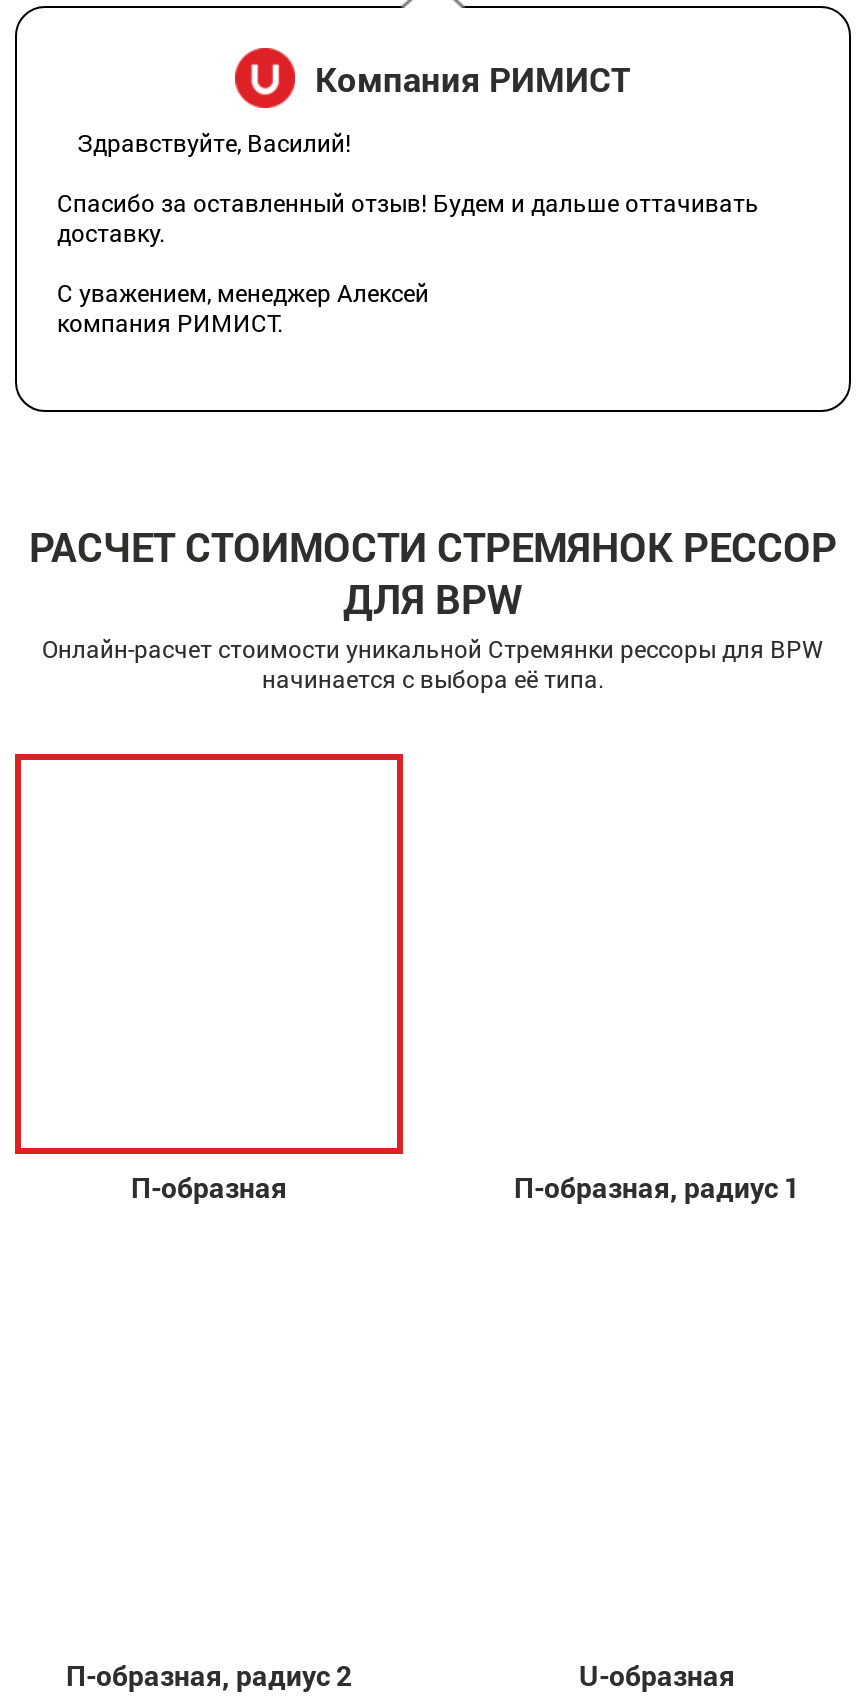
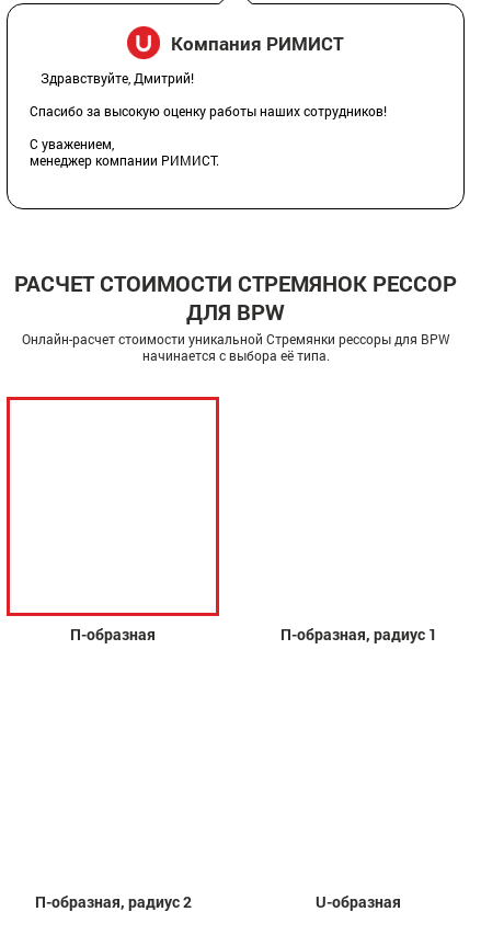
[77,126,351,158] Здравствуйте, Василий! -> [41,69,194,87] Здравствуйте, Дмитрий!
[57,186,759,248] Спасибо за оставленный отзыв! Будем и дальше оттачивать | доставку. -> [30,102,387,120] Спасибо за высокую оценку работы наших сотрудников!
[57,276,429,338] С уважением, менеджер Алексей | компания РИМИСТ. -> [30,135,219,169] С уважением, | менеджер компании РИМИСТ.

